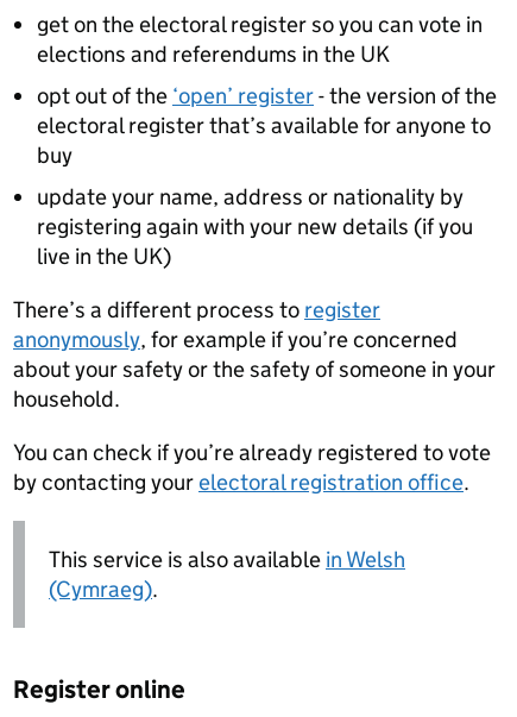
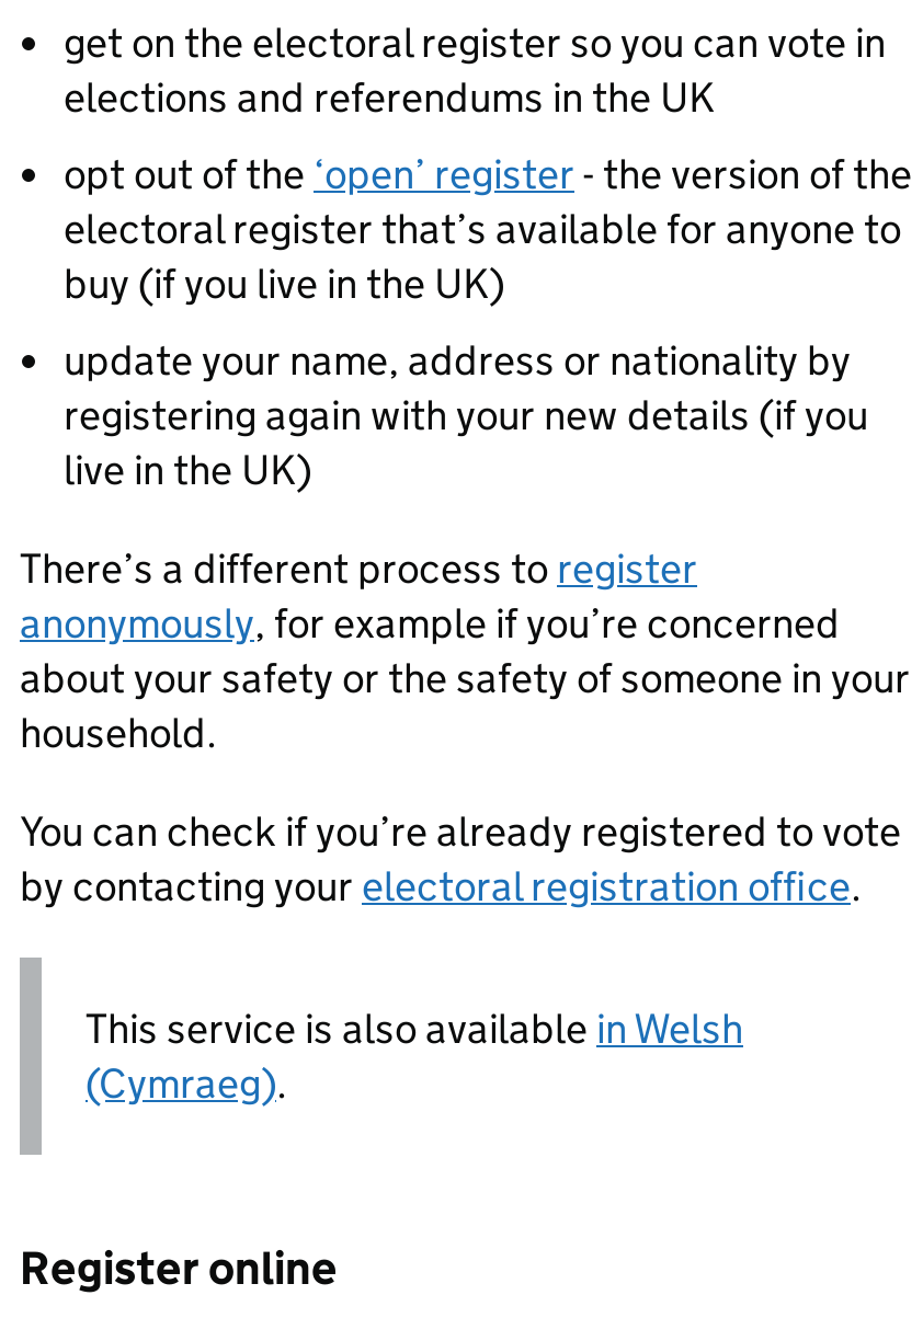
[37,141,72,169] buy -> [64,259,504,309] buy (if you live in the UK)

